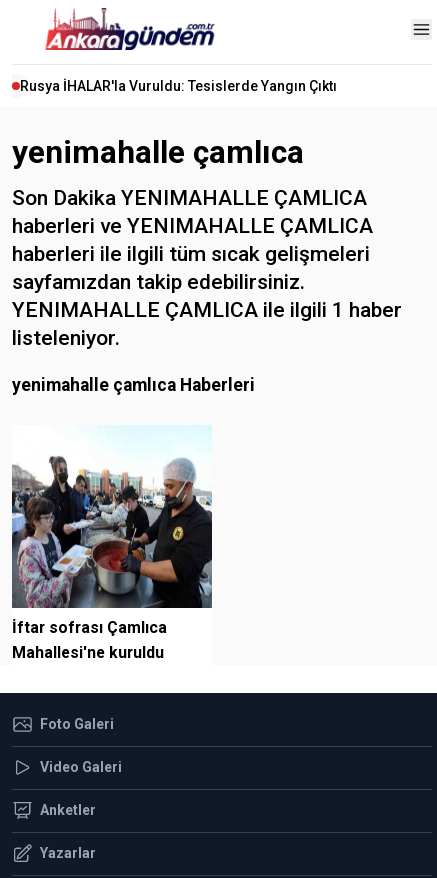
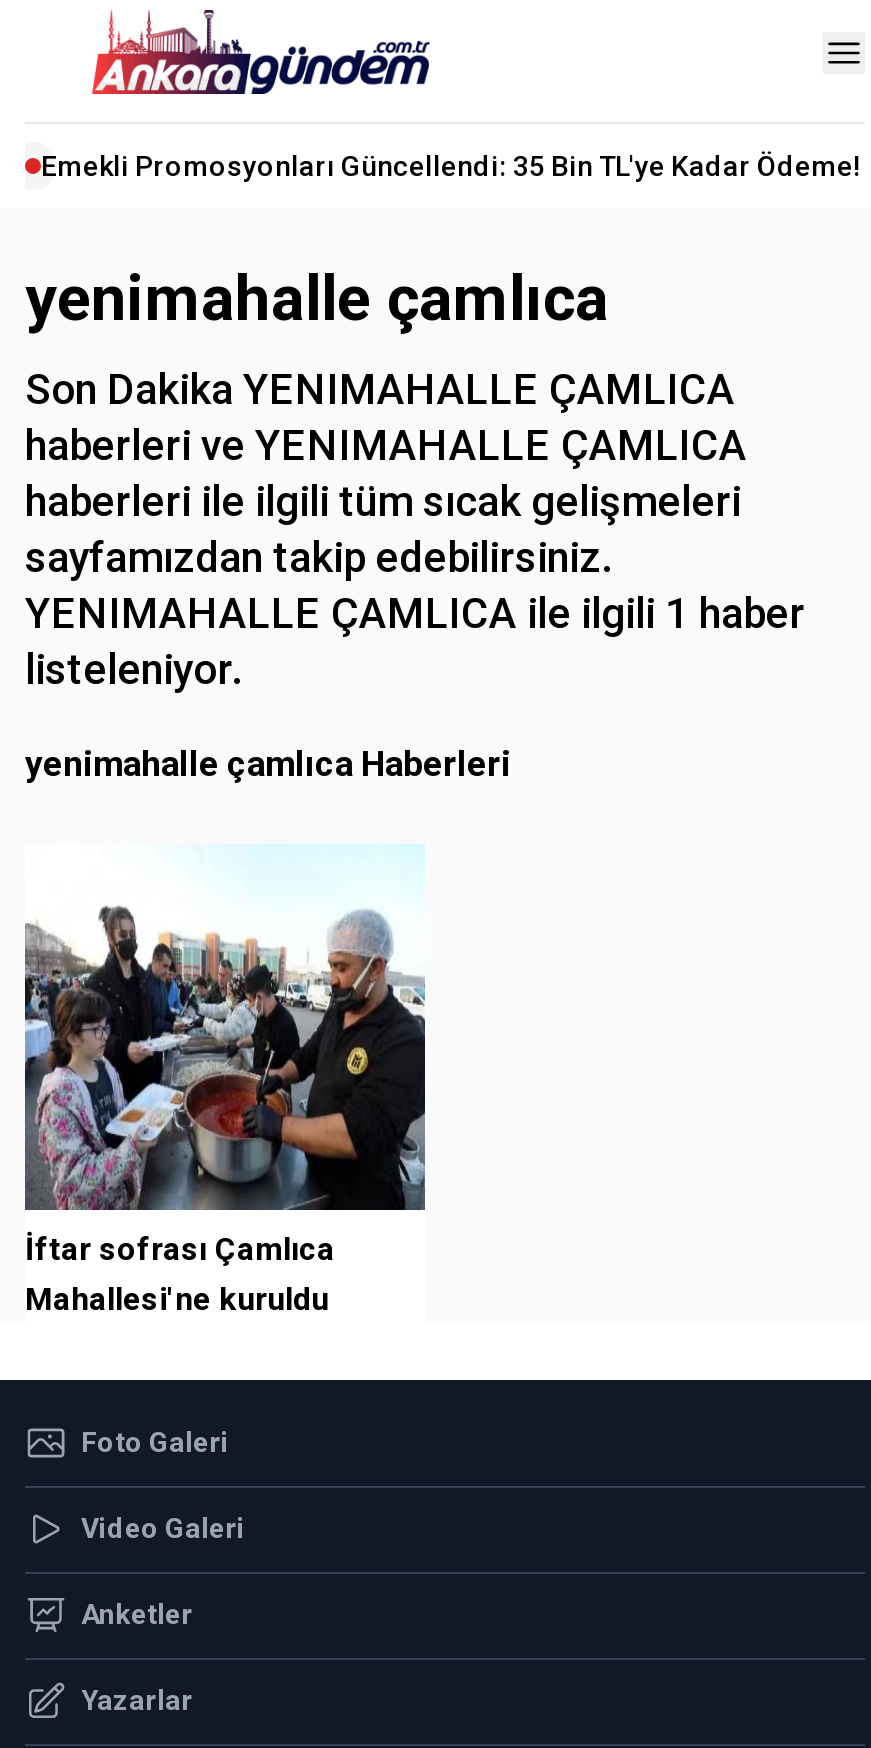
[20,77,337,93] Rusya İHALAR'la Vuruldu: Tesislerde Yangın Çıktı -> [41,149,861,181] Emekli Promosyonları Güncellendi: 35 Bin TL'ye Kadar Ödeme!

